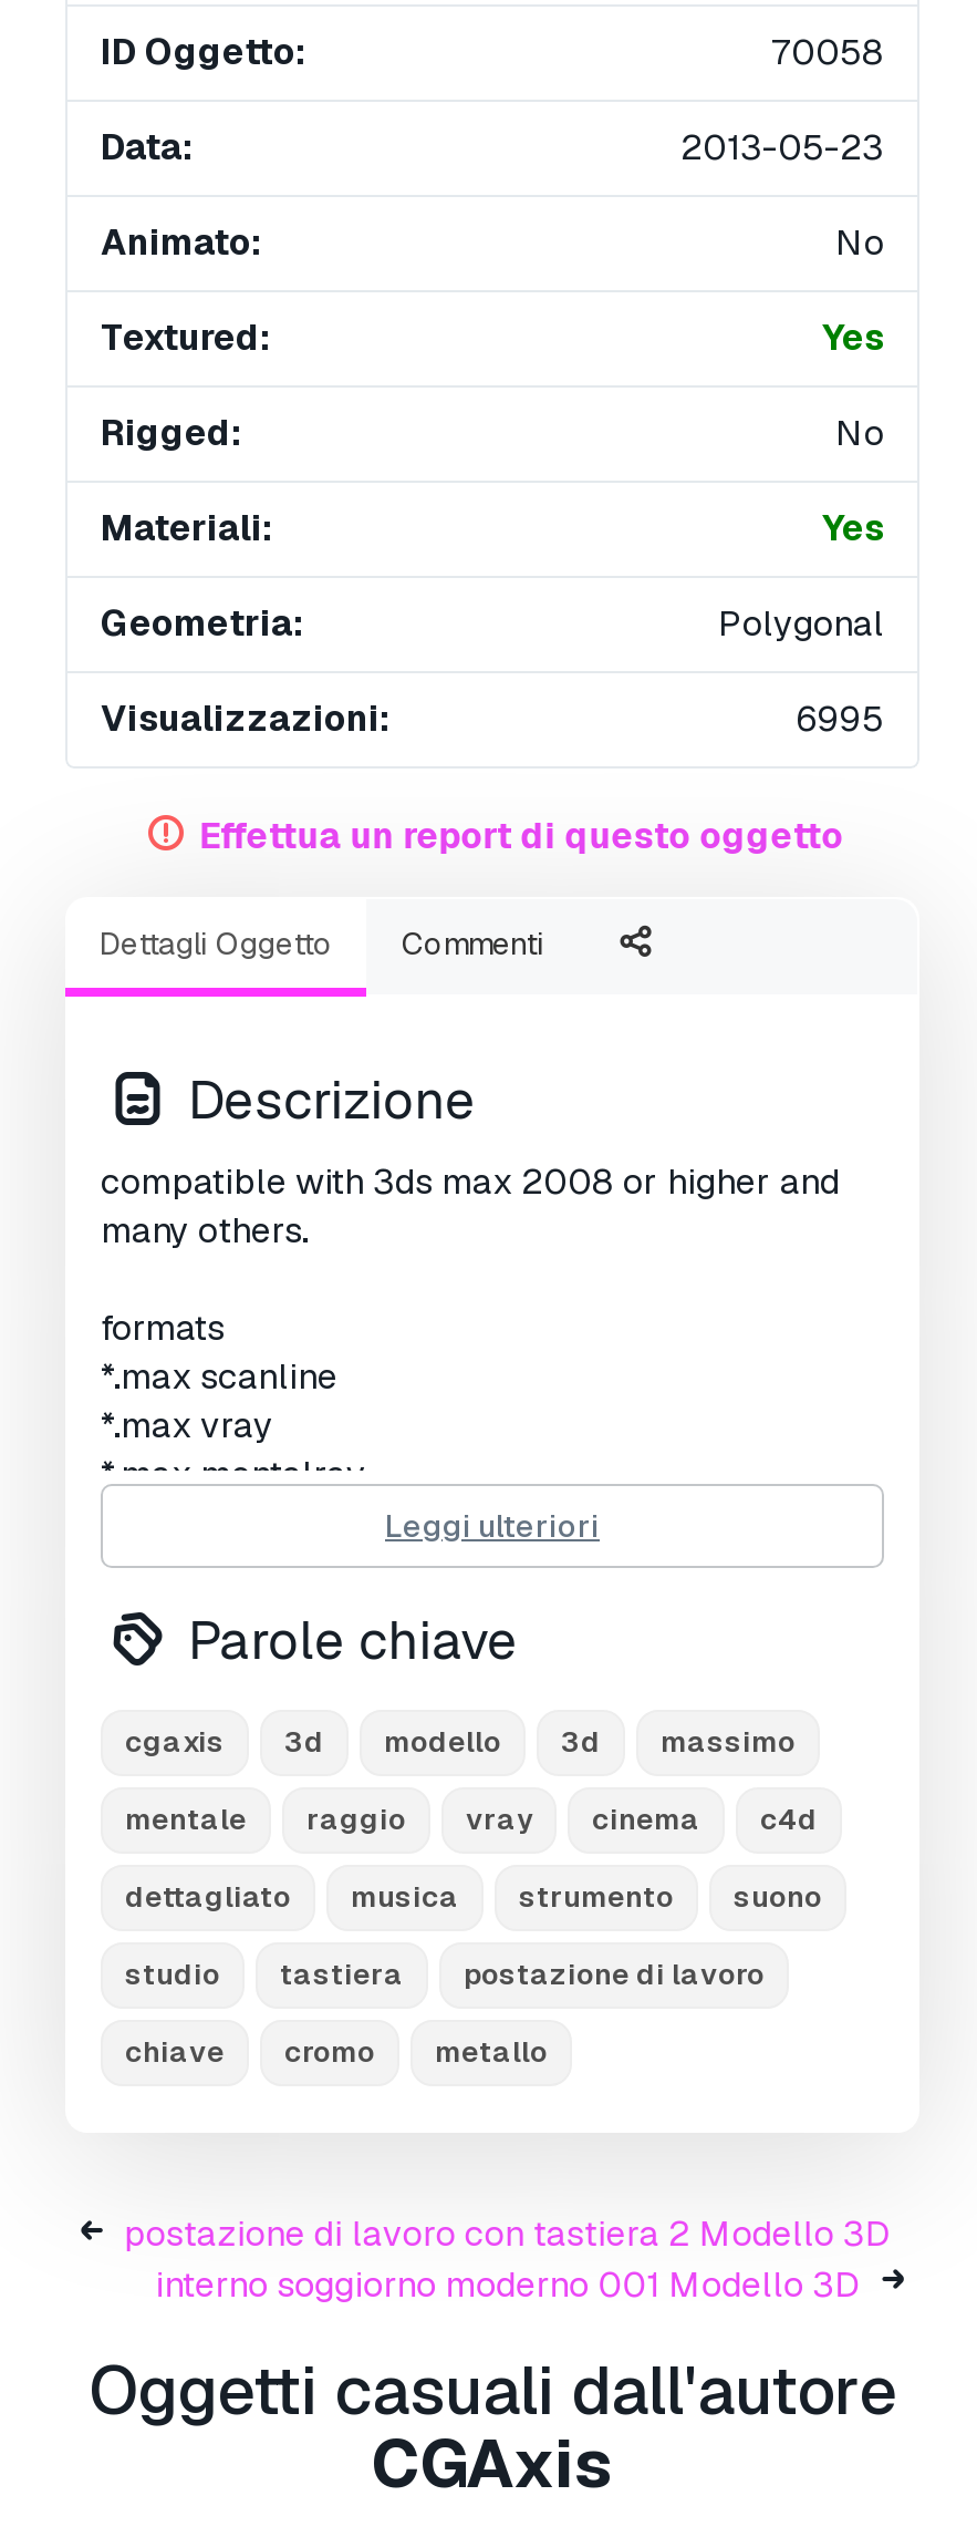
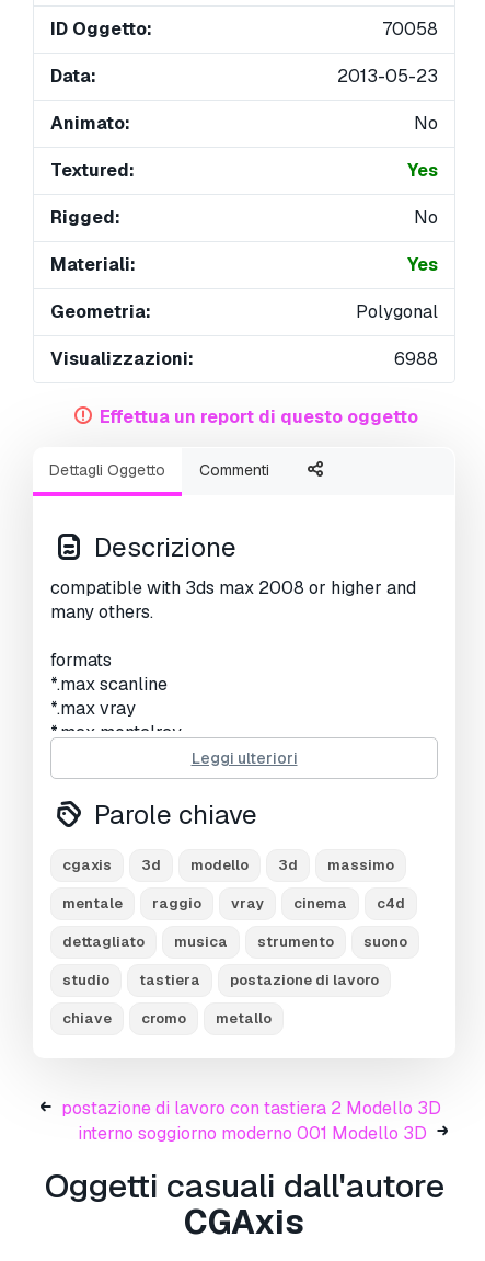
[796,695,884,742] 6995 -> [394,347,438,370] 6988

